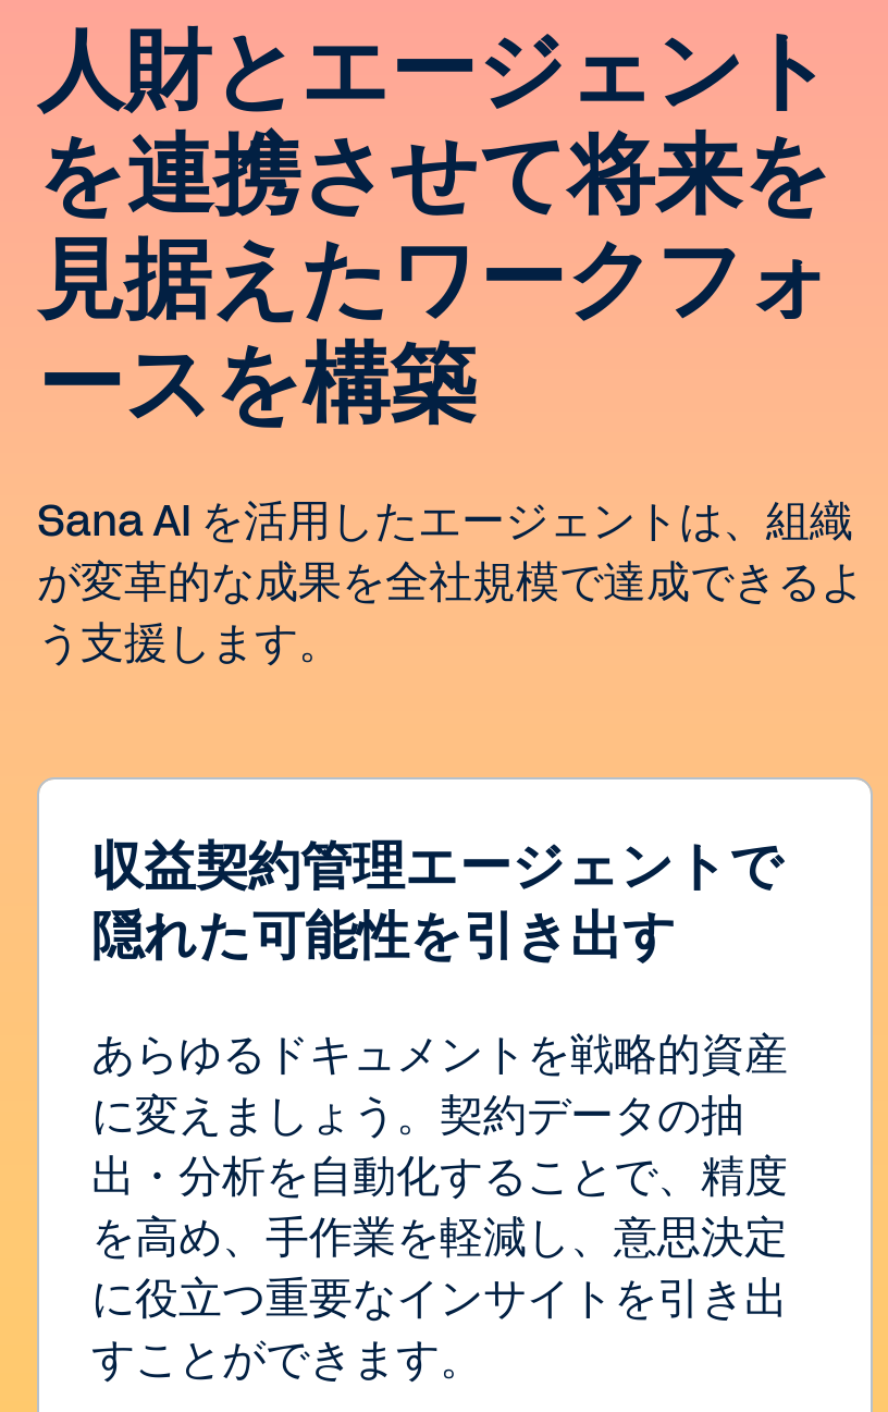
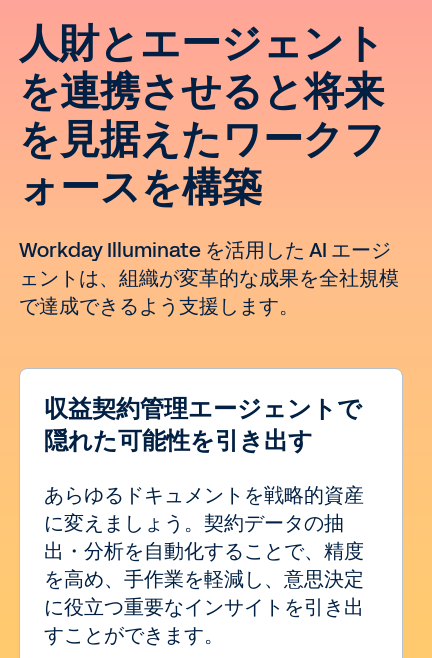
[37,115,864,673] を連携させて将来を | 見据えたワークフォ | ースを構築 | Sana AI を活用したエージェントは、組織 | が変革的な成果を全社規模で達成できるよ | う支援します。 -> [19,64,399,320] を連携させると将来 | を見据えたワークフ | ォースを構築 | Workday Illuminate を活用した AI エージ | ェントは、組織が変革的な成果を全社規模 | で達成できるよう支援します。

